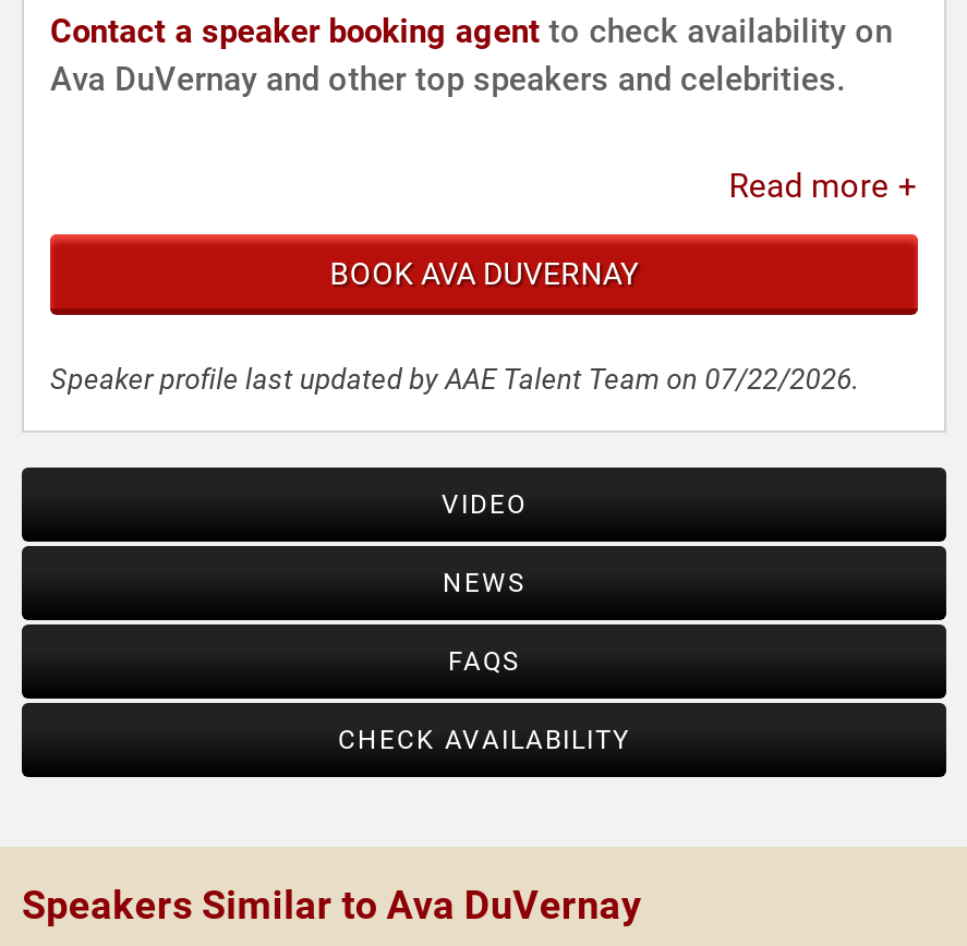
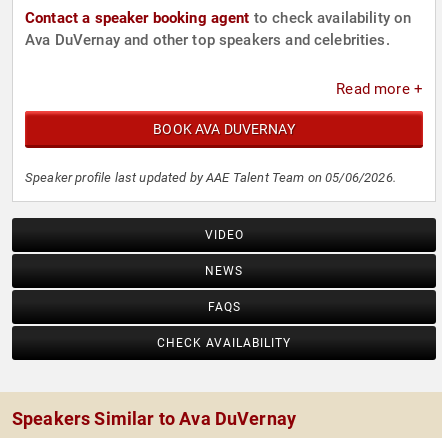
[50,363,859,396] Speaker profile last updated by AAE Talent Team on 07/22/2026. -> [25,170,396,185] Speaker profile last updated by AAE Talent Team on 05/06/2026.

